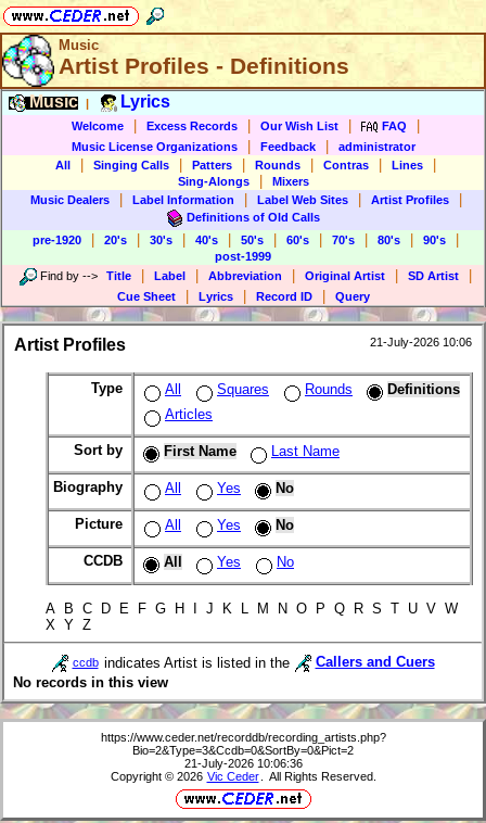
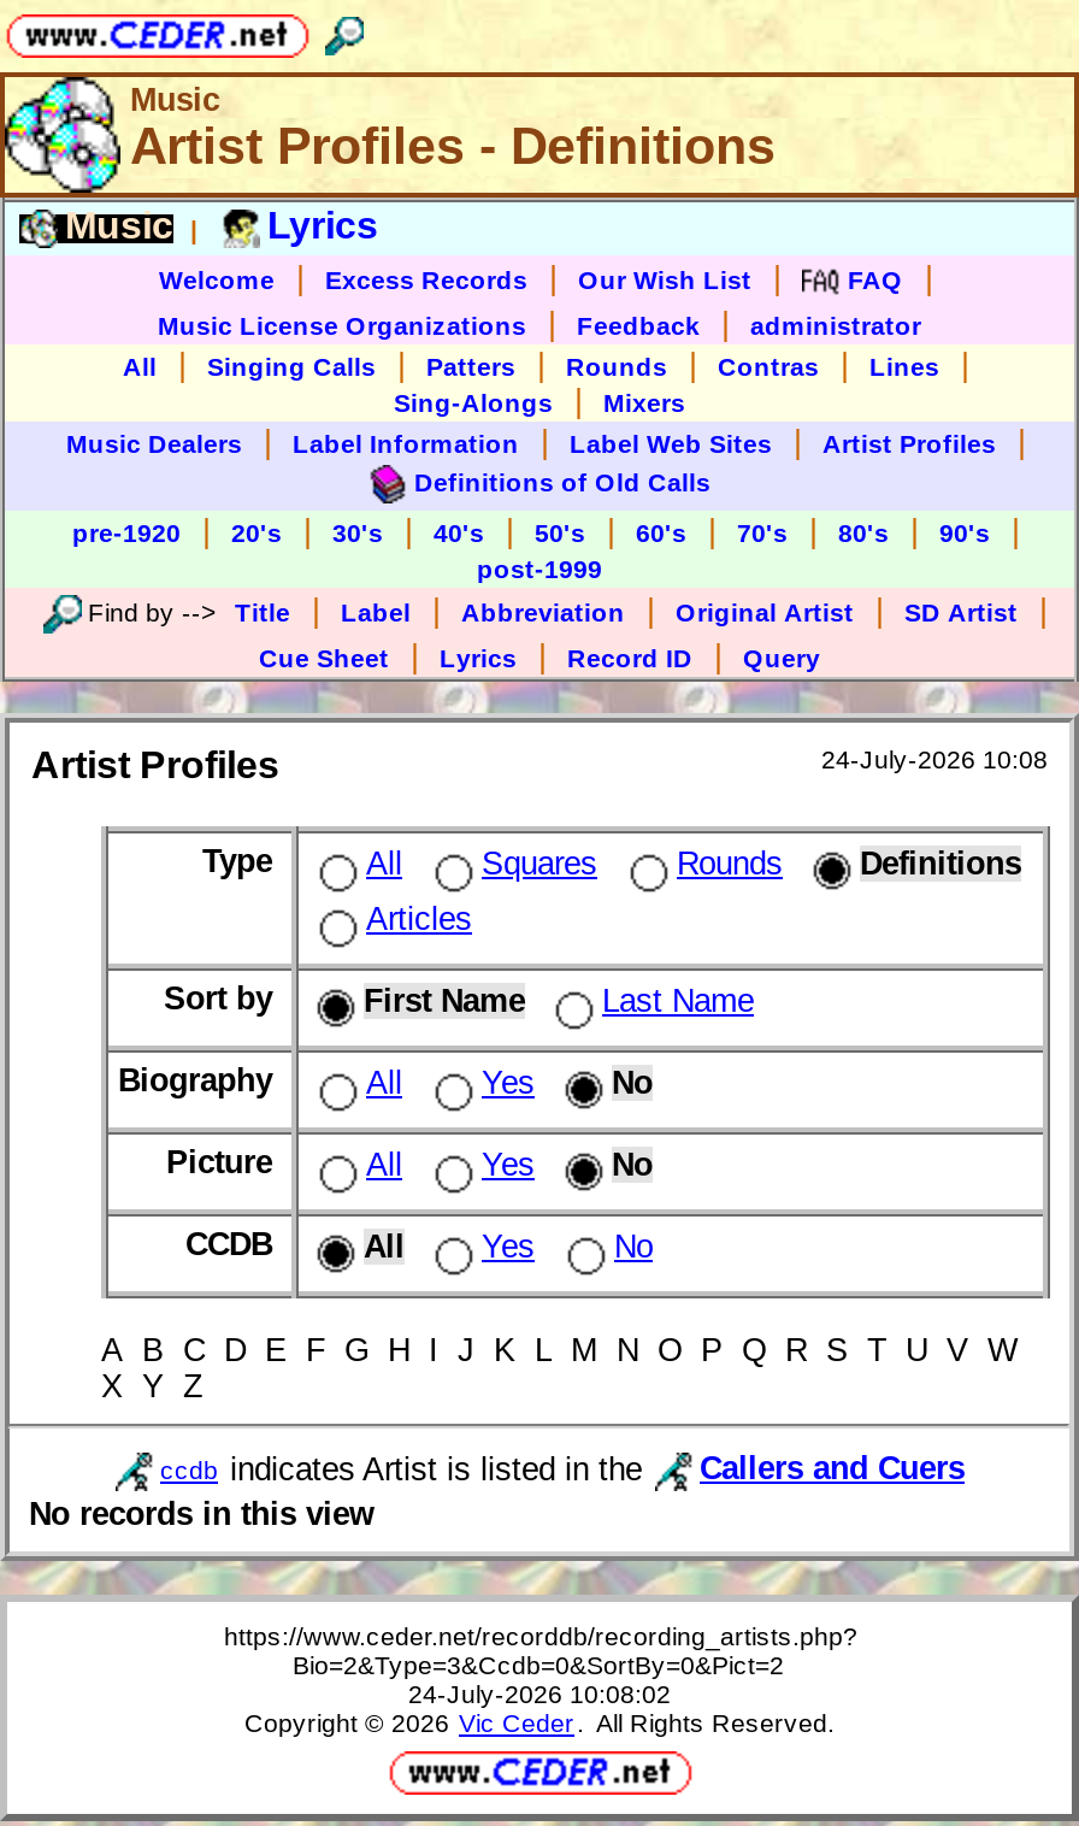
[370,336,472,349] 21-July-2026 10:06 -> [821,745,1048,774] 24-July-2026 10:08
[184,756,302,769] 21-July-2026 10:06:36 -> [408,1678,671,1707] 24-July-2026 10:08:02

